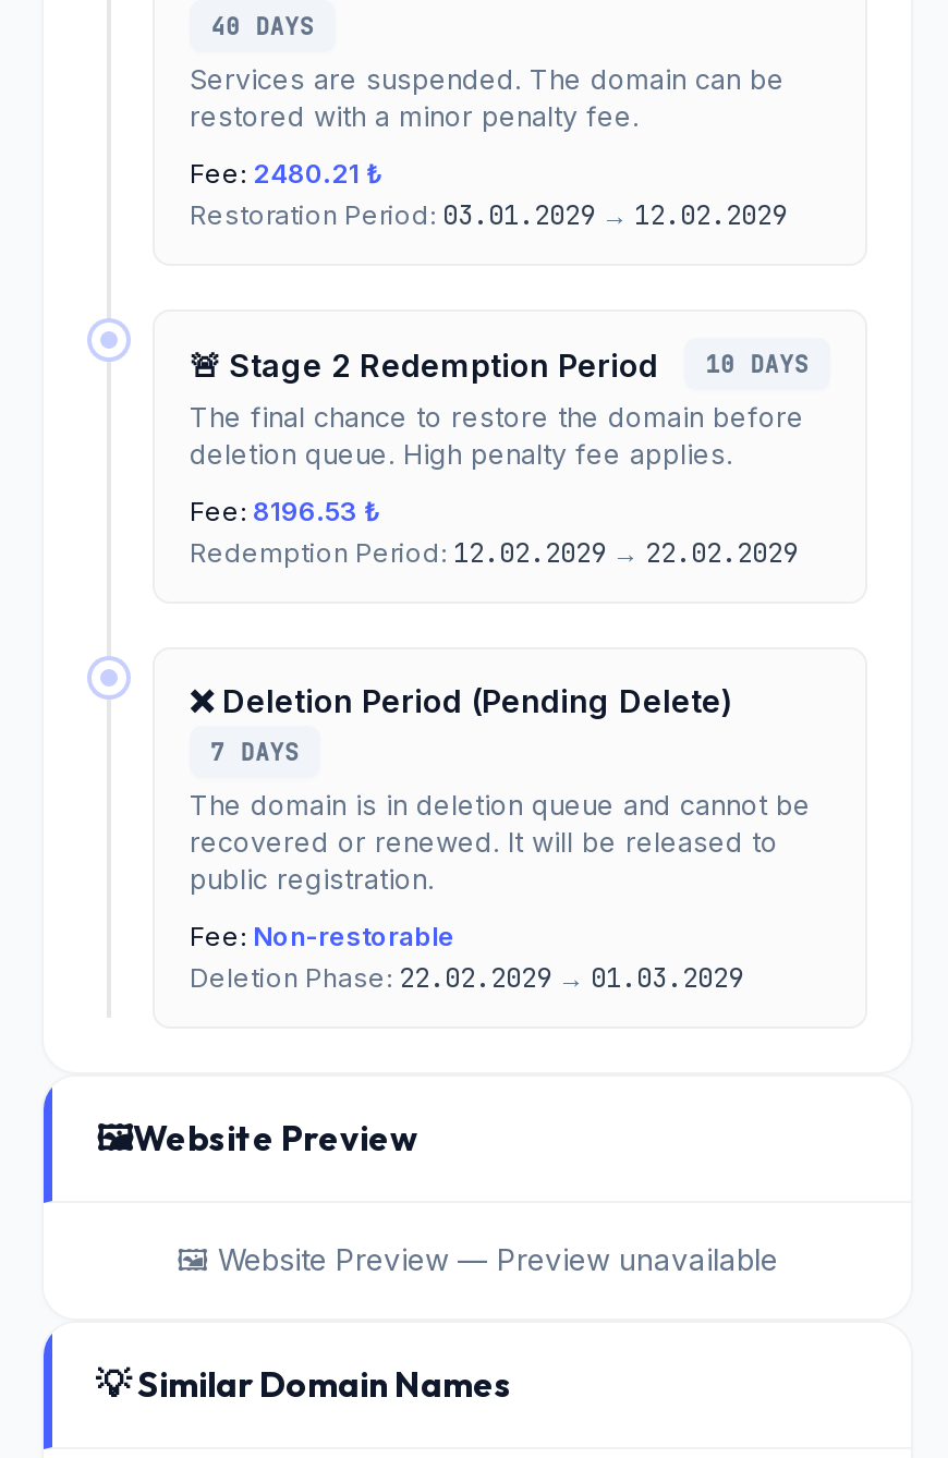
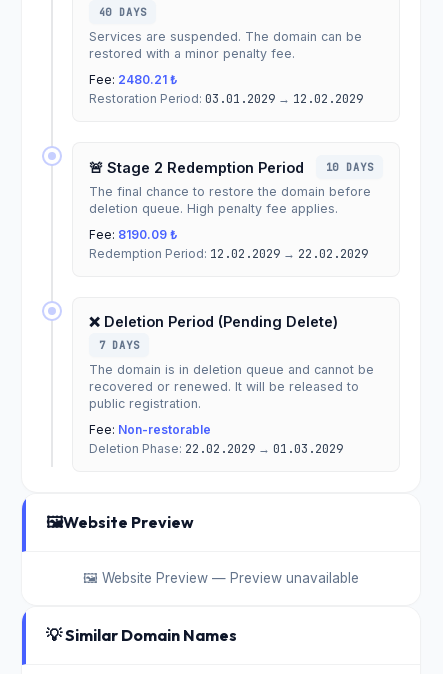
[190,495,381,527] Fee: 8196.53 ₺ -> [89,227,178,242] Fee: 8190.09 ₺

